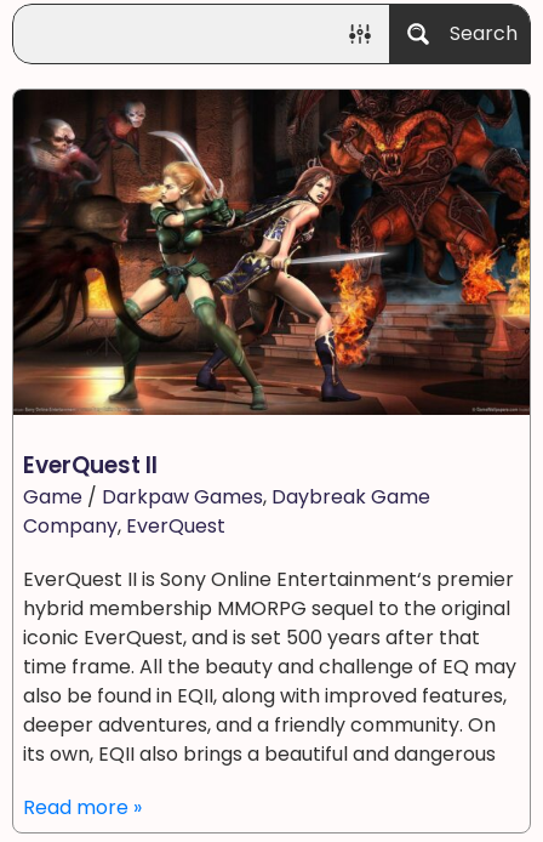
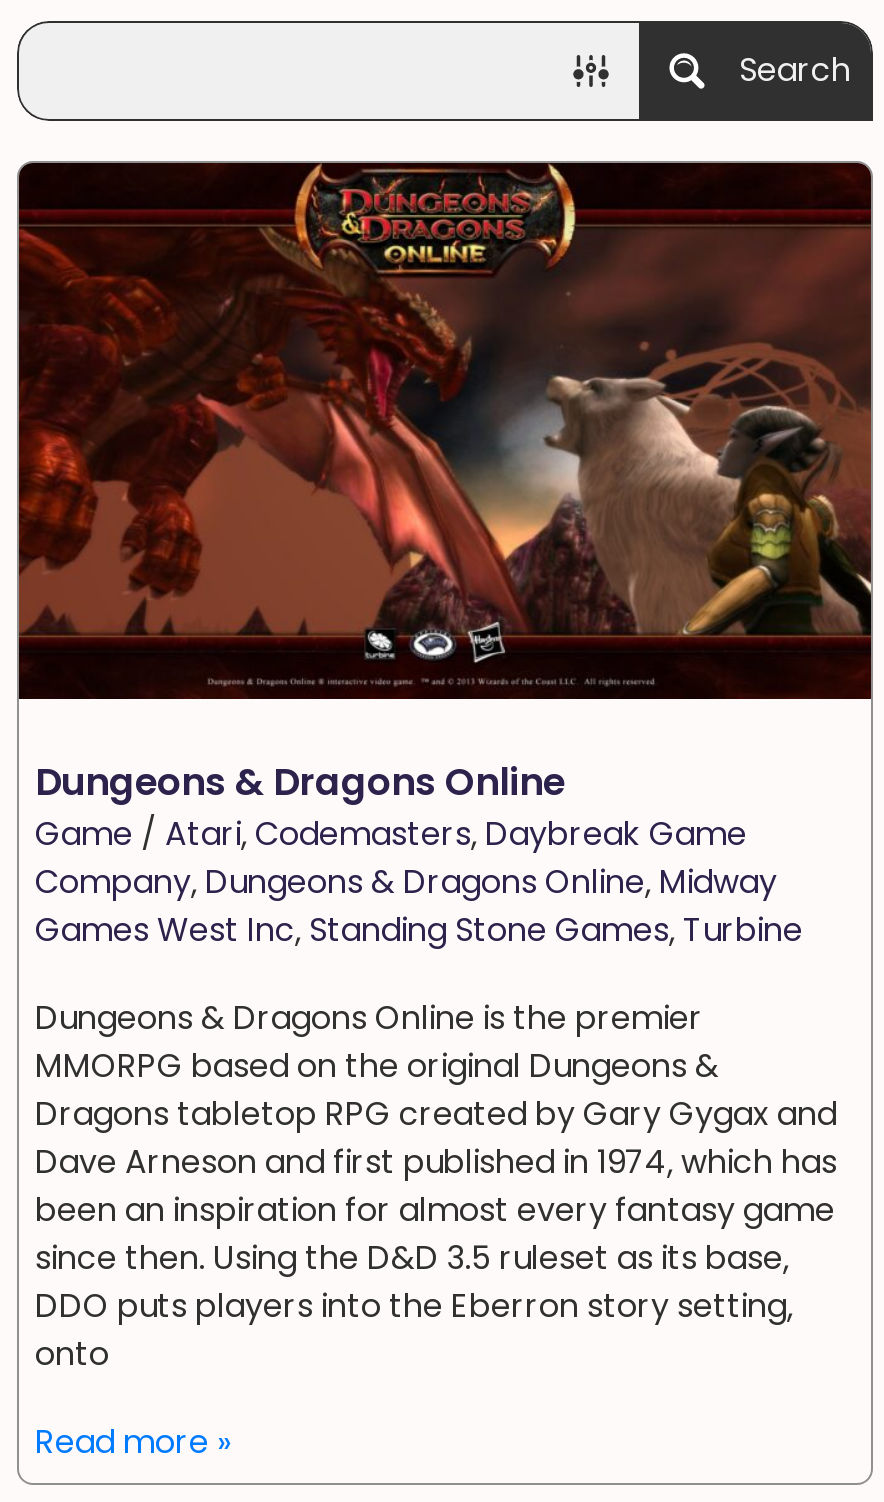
[13,89,531,540] [image] | EverQuest II | Game / Darkpaw Games, Daybreak Game | Company, EverQuest -> [17,163,873,953] [image] | Dungeons & Dragons Online | Game / Atari, Codemasters, Daybreak Game | Company, Dungeons & Dragons Online, Midway | Games West Inc, Standing Stone Games, Turbine
[23,565,516,768] EverQuest II is Sony Online Entertainment‘s premier | hybrid membership MMORPG sequel to the original | iconic EverQuest, and is set 500 years after that | time frame. All the beauty and challenge of EQ may | also be found in EQII, along with improved features, | deeper adventures, and a friendly community. On | its own, EQII also brings a beautiful and dangerous -> [35,995,837,1377] Dungeons & Dragons Online is the premier | MMORPG based on the original Dungeons & | Dragons tabletop RPG created by Gary Gygax and | Dave Arneson and first published in 1974, which has | been an inspiration for almost every fantasy game | since then. Using the D&D 3.5 ruleset as its base, | DDO puts players into the Eberron story setting, | onto

